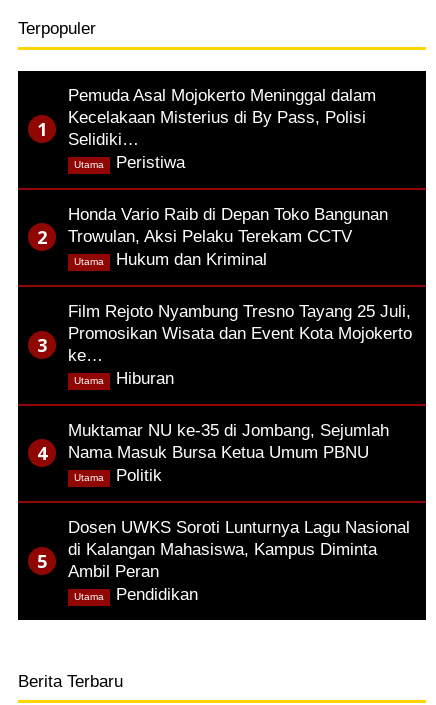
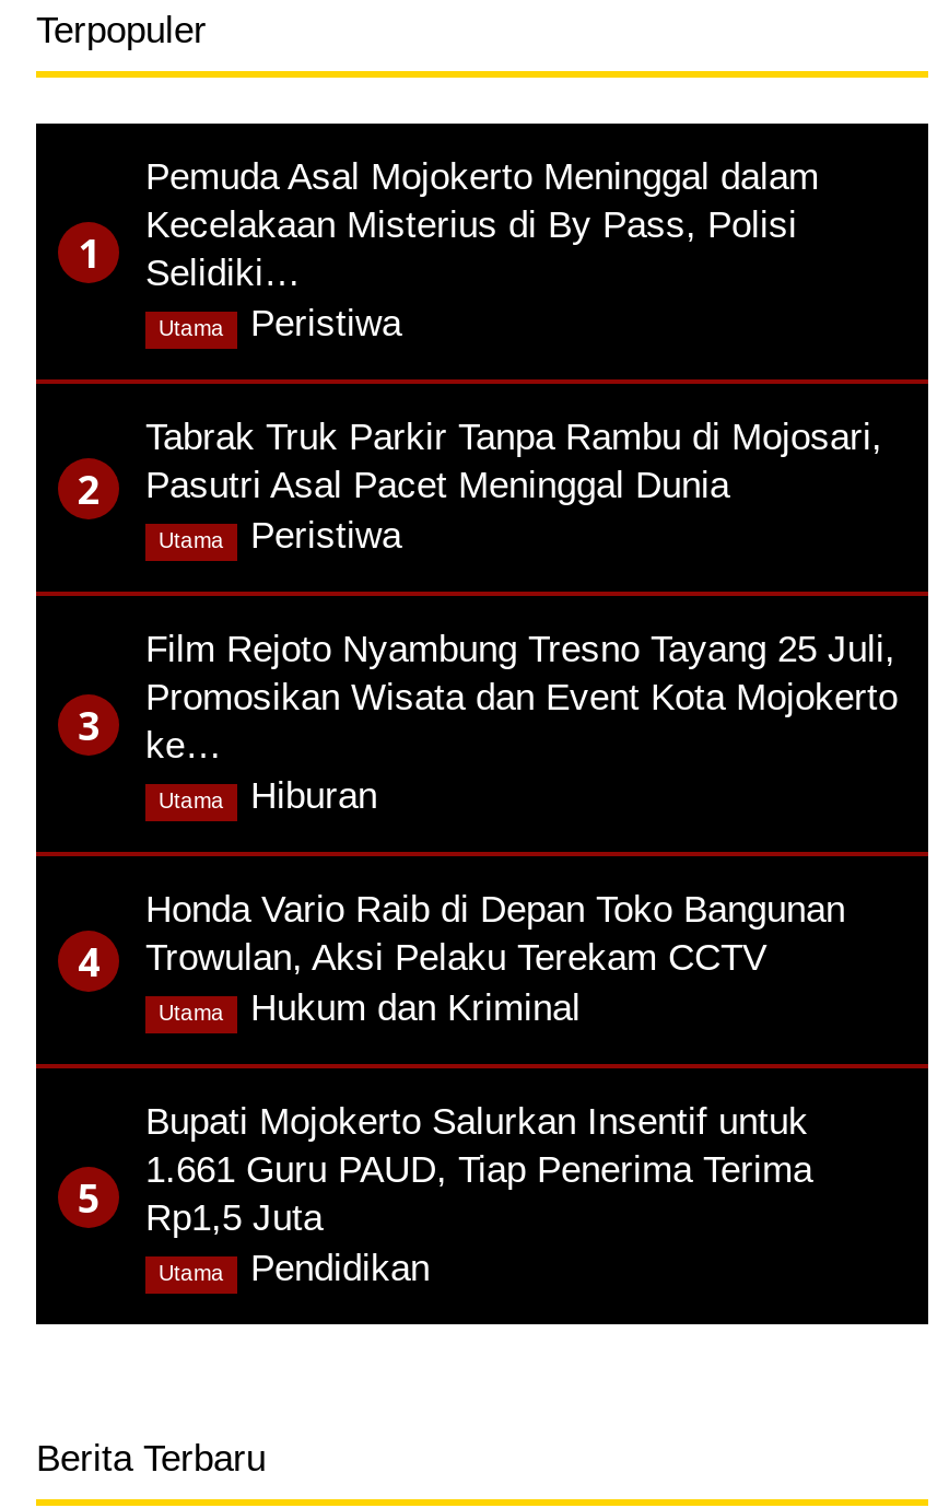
none -> [145,417,882,557] Tabrak Truk Parkir Tanpa Rambu di Mojosari, | Pasutri Asal Pacet Meninggal Dunia | Peristiwa,
moved [68,205,388,269] -> [145,890,845,1030]: Honda Vario Raib di Depan Toko Bangunan | Trowulan, Aksi Pelaku Terekam CCTV | Hukum dan Kriminal,
[68,421,389,485] Muktamar NU ke-35 di Jombang, Sejumlah | Nama Masuk Bursa Ketua Umum PBNU | Politik, -> none
[68,518,410,581] Dosen UWKS Soroti Lunturnya Lagu Nasional | di Kalangan Mahasiswa, Kampus Diminta | Ambil Peran -> [145,1102,812,1240] Bupati Mojokerto Salurkan Insentif untuk | 1.661 Guru PAUD, Tiap Penerima Terima | Rp1,5 Juta

